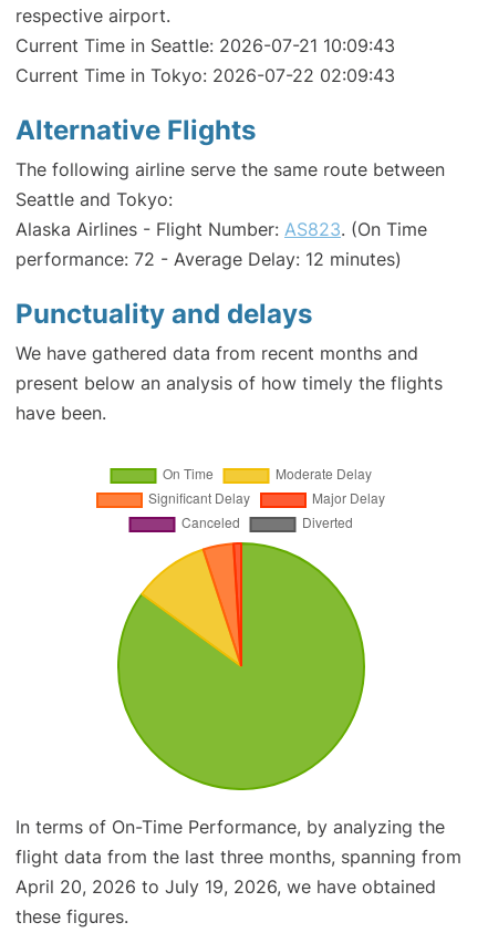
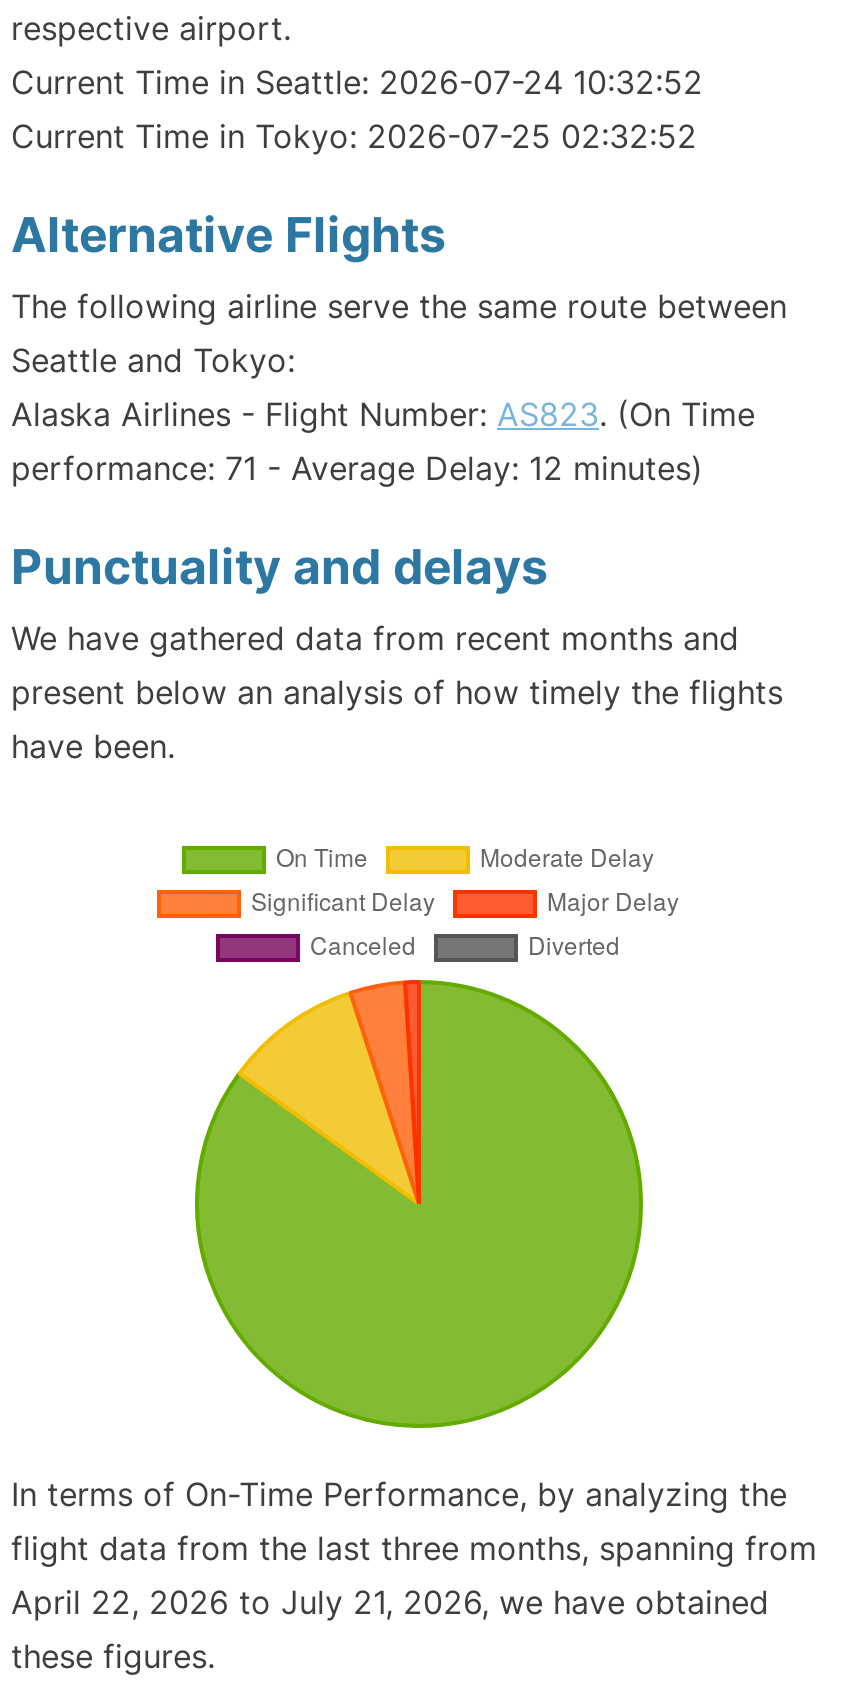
[15,34,395,56] Current Time in Seattle: 2026-07-21 10:09:43 -> [11,62,703,102] Current Time in Seattle: 2026-07-24 10:32:52
[15,64,395,86] Current Time in Tokyo: 2026-07-22 02:09:43 -> [11,116,697,156] Current Time in Tokyo: 2026-07-25 02:32:52
[15,248,402,270] performance: 72 - Average Delay: 12 minutes) -> [11,448,703,488] performance: 71 - Average Delay: 12 minutes)
[15,875,436,898] April 20, 2026 to July 19, 2026, we have obtained -> [11,1582,769,1622] April 22, 2026 to July 21, 2026, we have obtained

